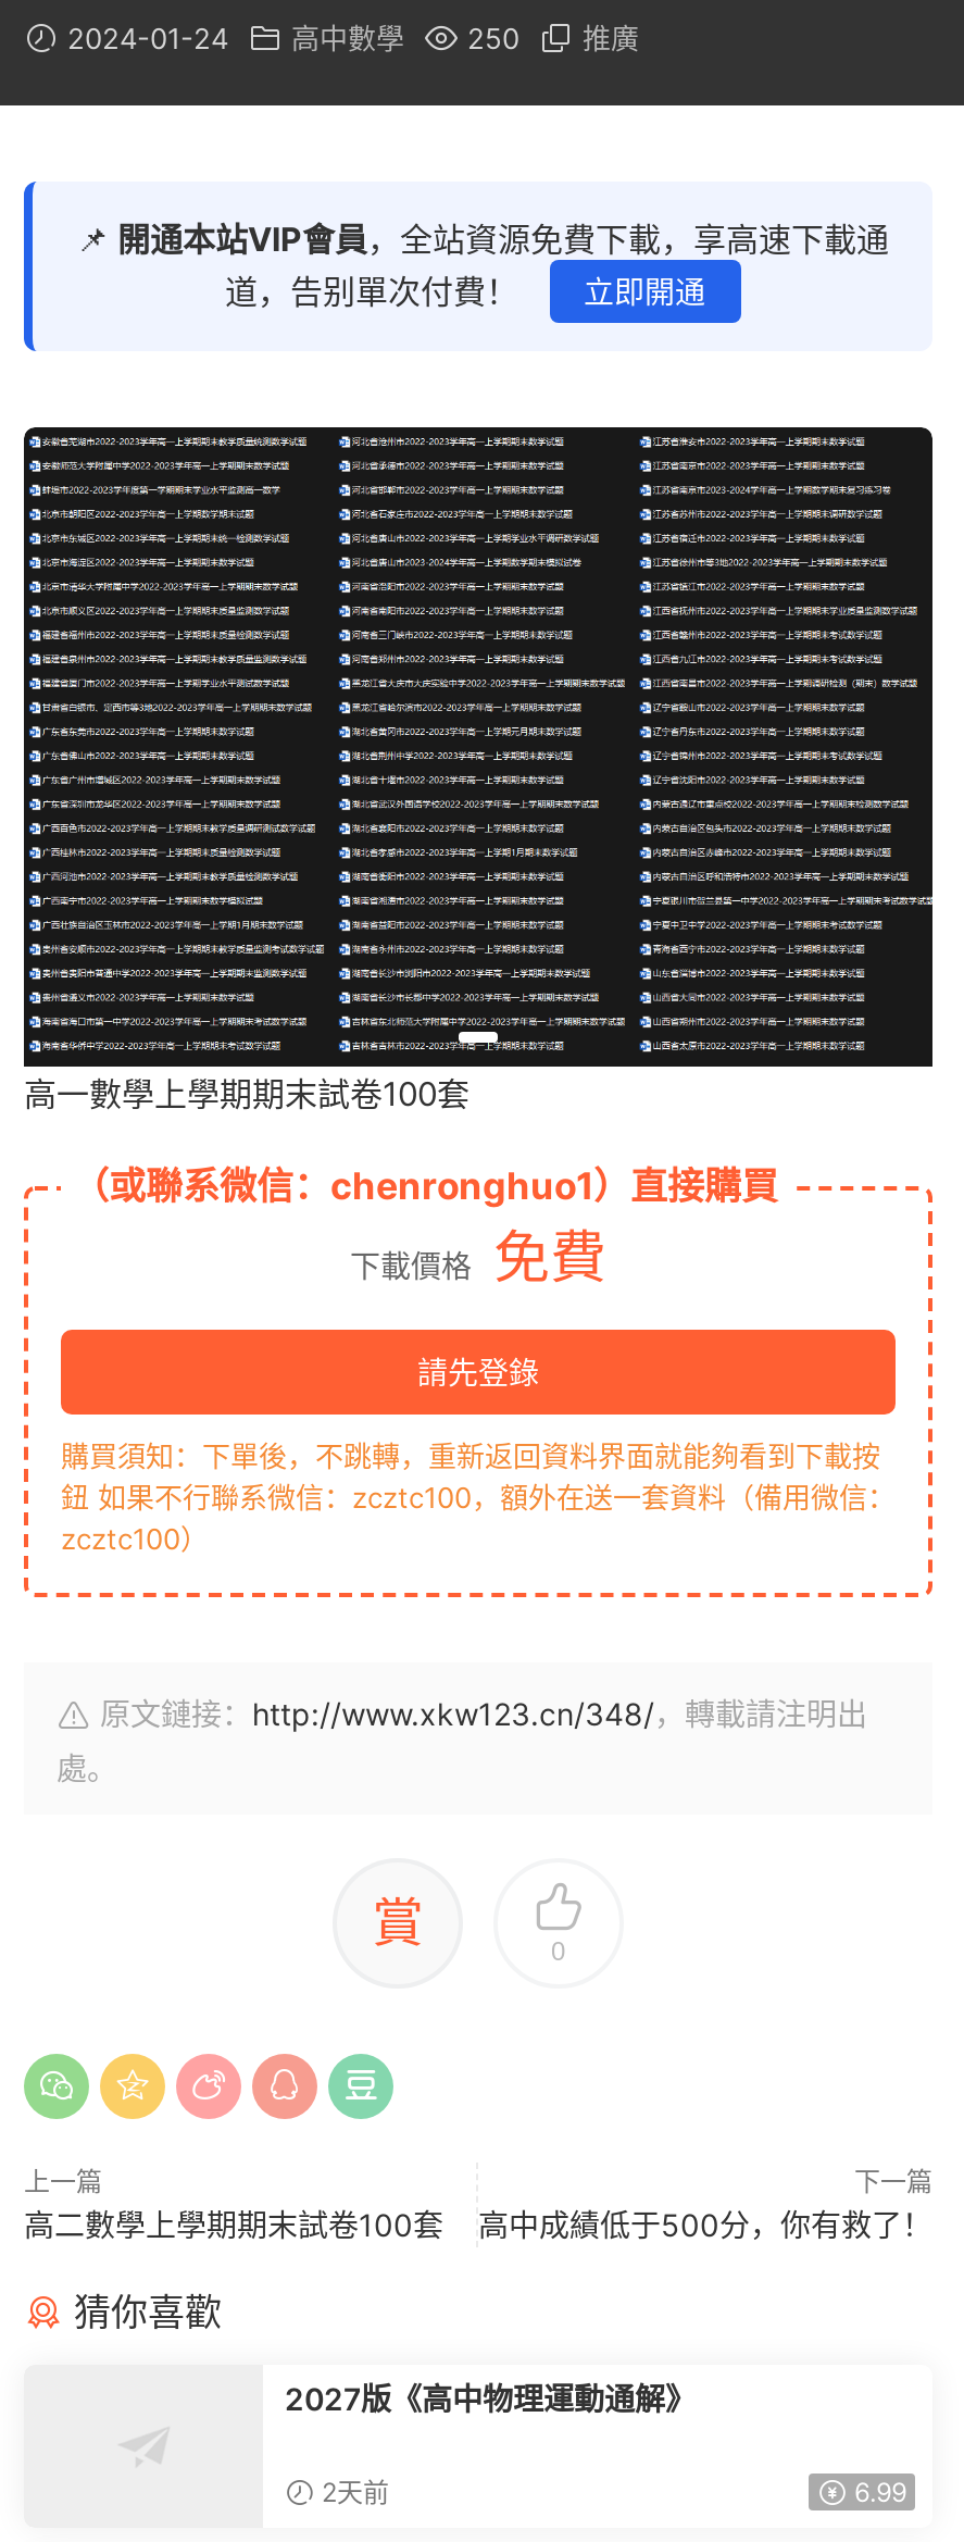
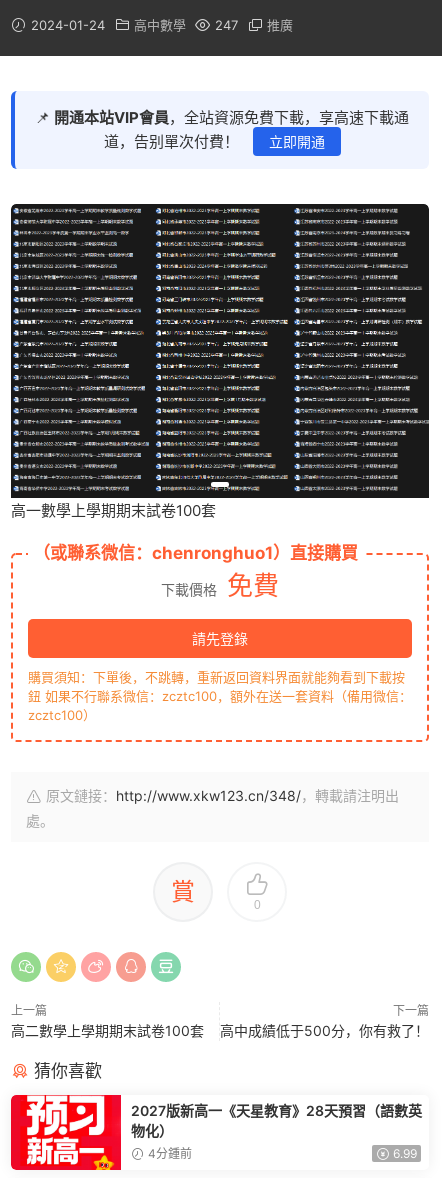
[59,21,639,55] 2024-01-24 高中數學 250 推廣 -> [27,17,293,33] 2024-01-24 高中數學 247 推廣
none -> [10,1094,122,1171] [image]
[285,2380,696,2508] 2027版《高中物理運動通解》 | 2天前 -> [131,1102,422,1161] 2027版新高一《天星教育》28天預習（語數英 | 物化） | 4分鍾前

